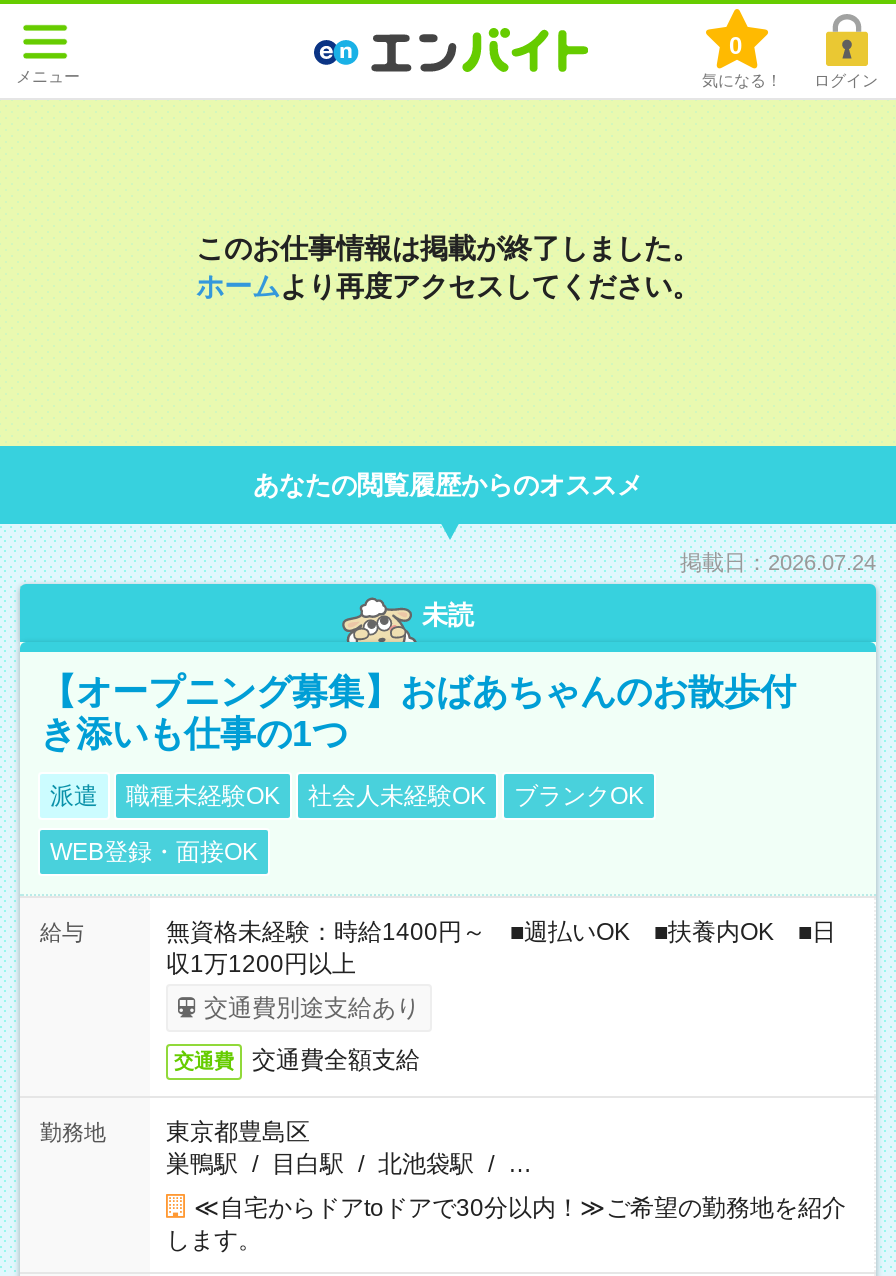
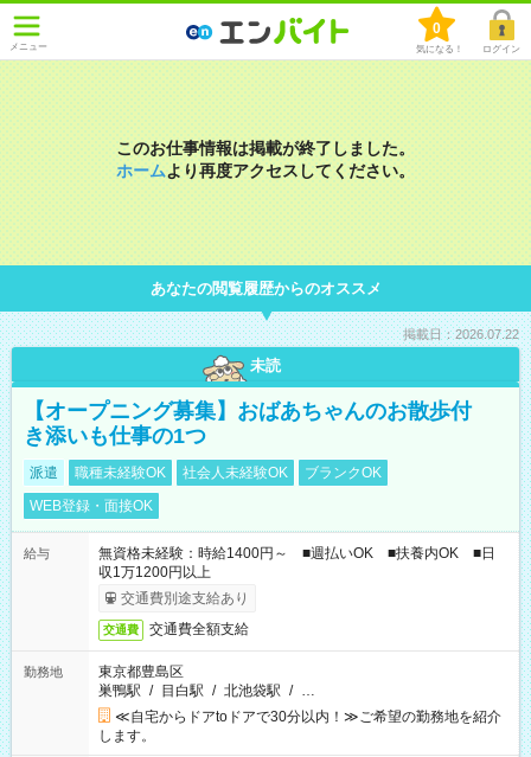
[680,550,876,574] 掲載日：2026.07.24 -> [403,327,519,341] 掲載日：2026.07.22

